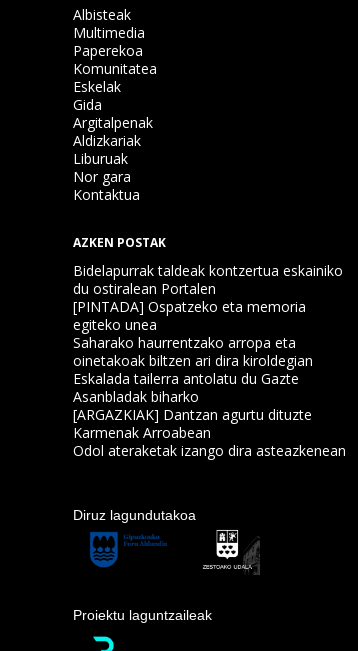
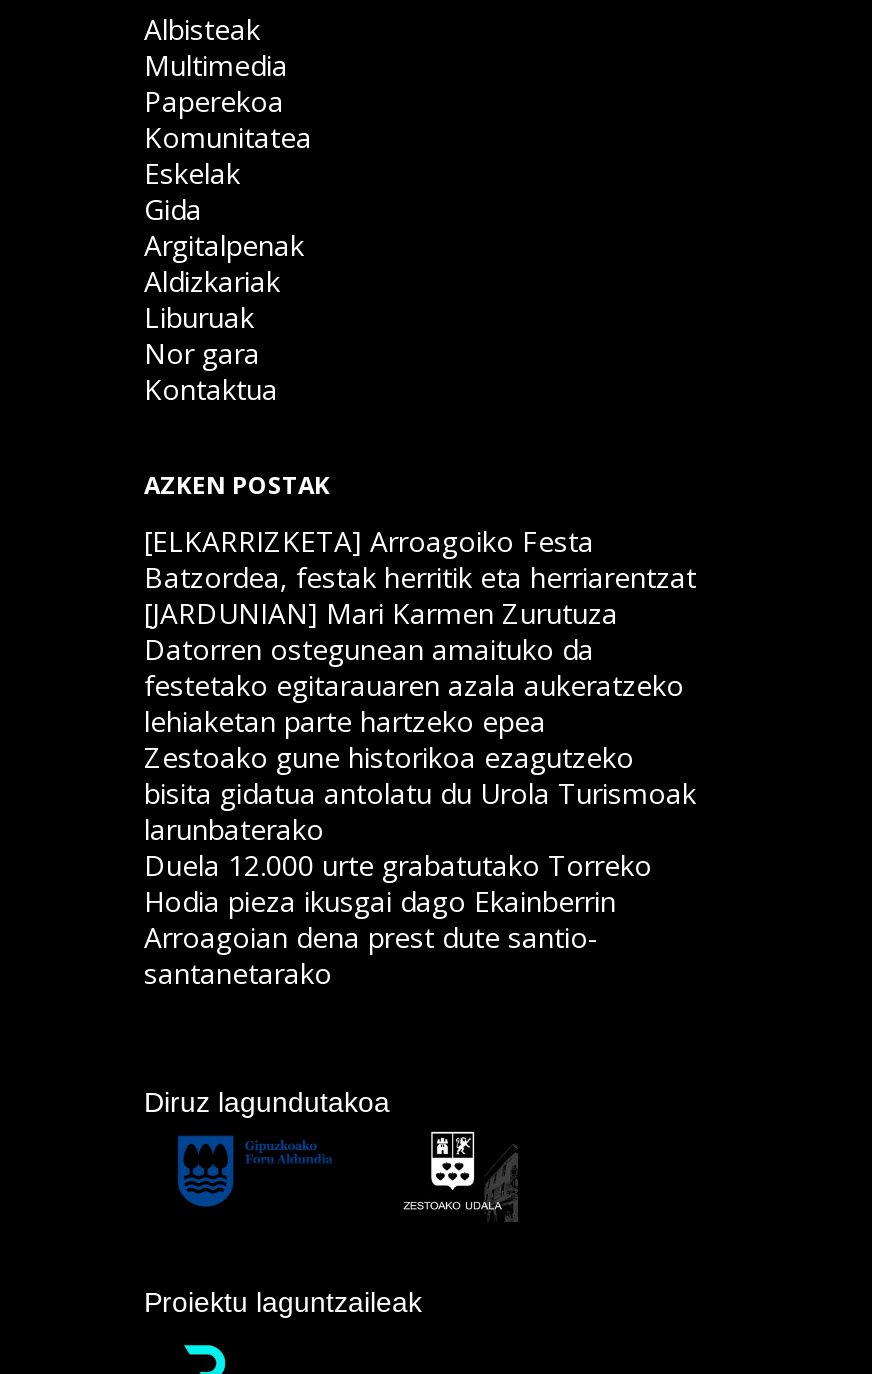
[73,261,346,460] Bidelapurrak taldeak kontzertua eskainiko | du ostiralean Portalen | [PINTADA] Ospatzeko eta memoria | egiteko unea | Saharako haurrentzako arropa eta | oinetakoak biltzen ari dira kiroldegian | Eskalada tailerra antolatu du Gazte | Asanbladak biharko | [ARGAZKIAK] Dantzan agurtu dituzte | Karmenak Arroabean | Odol ateraketak izango dira asteazkenean -> [144,522,696,992] [ELKARRIZKETA] Arroagoiko Festa | Batzordea, festak herritik eta herriarentzat | [JARDUNIAN] Mari Karmen Zurutuza | Datorren ostegunean amaituko da | festetako egitarauaren azala aukeratzeko | lehiaketan parte hartzeko epea | Zestoako gune historikoa ezagutzeko | bisita gidatua antolatu du Urola Turismoak | larunbaterako | Duela 12.000 urte grabatutako Torreko | Hodia pieza ikusgai dago Ekainberrin | Arroagoian dena prest dute santio- | santanetarako

